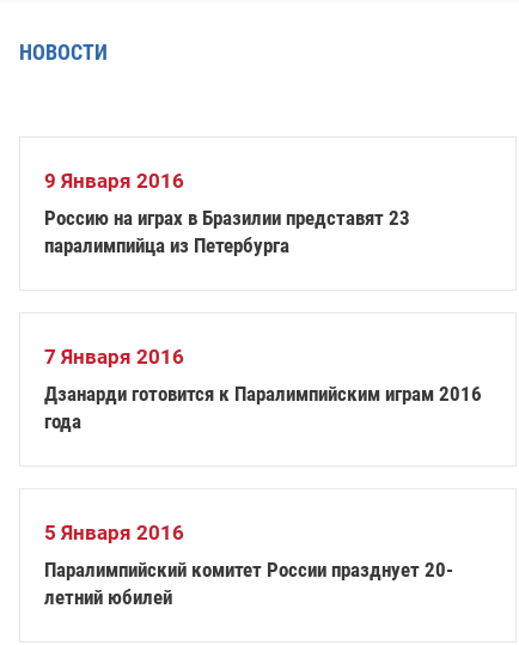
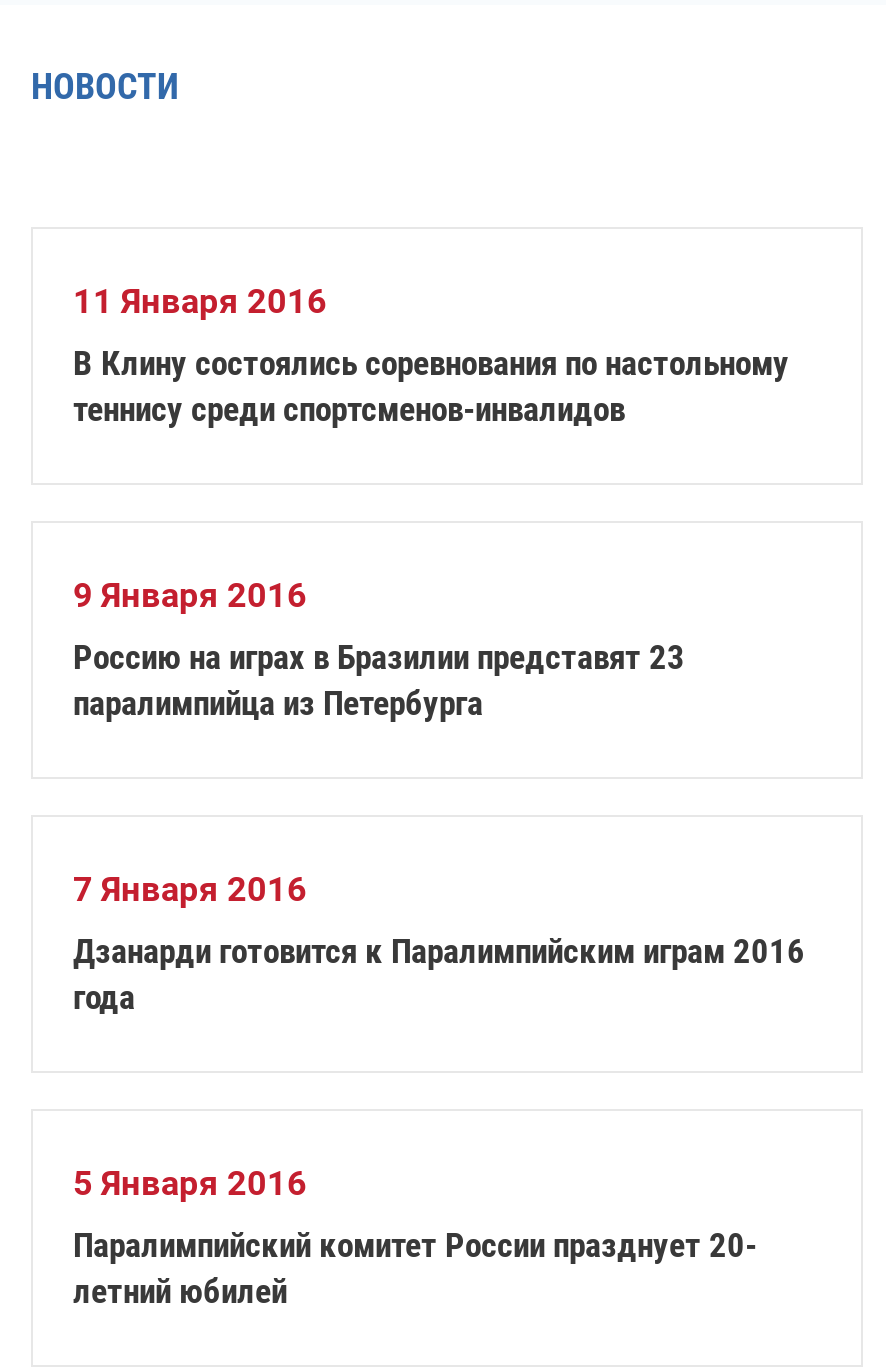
none -> [73,281,789,429] 11 Января 2016 | В Клину состоялись соревнования по настольному | теннису среди спортсменов-инвалидов

